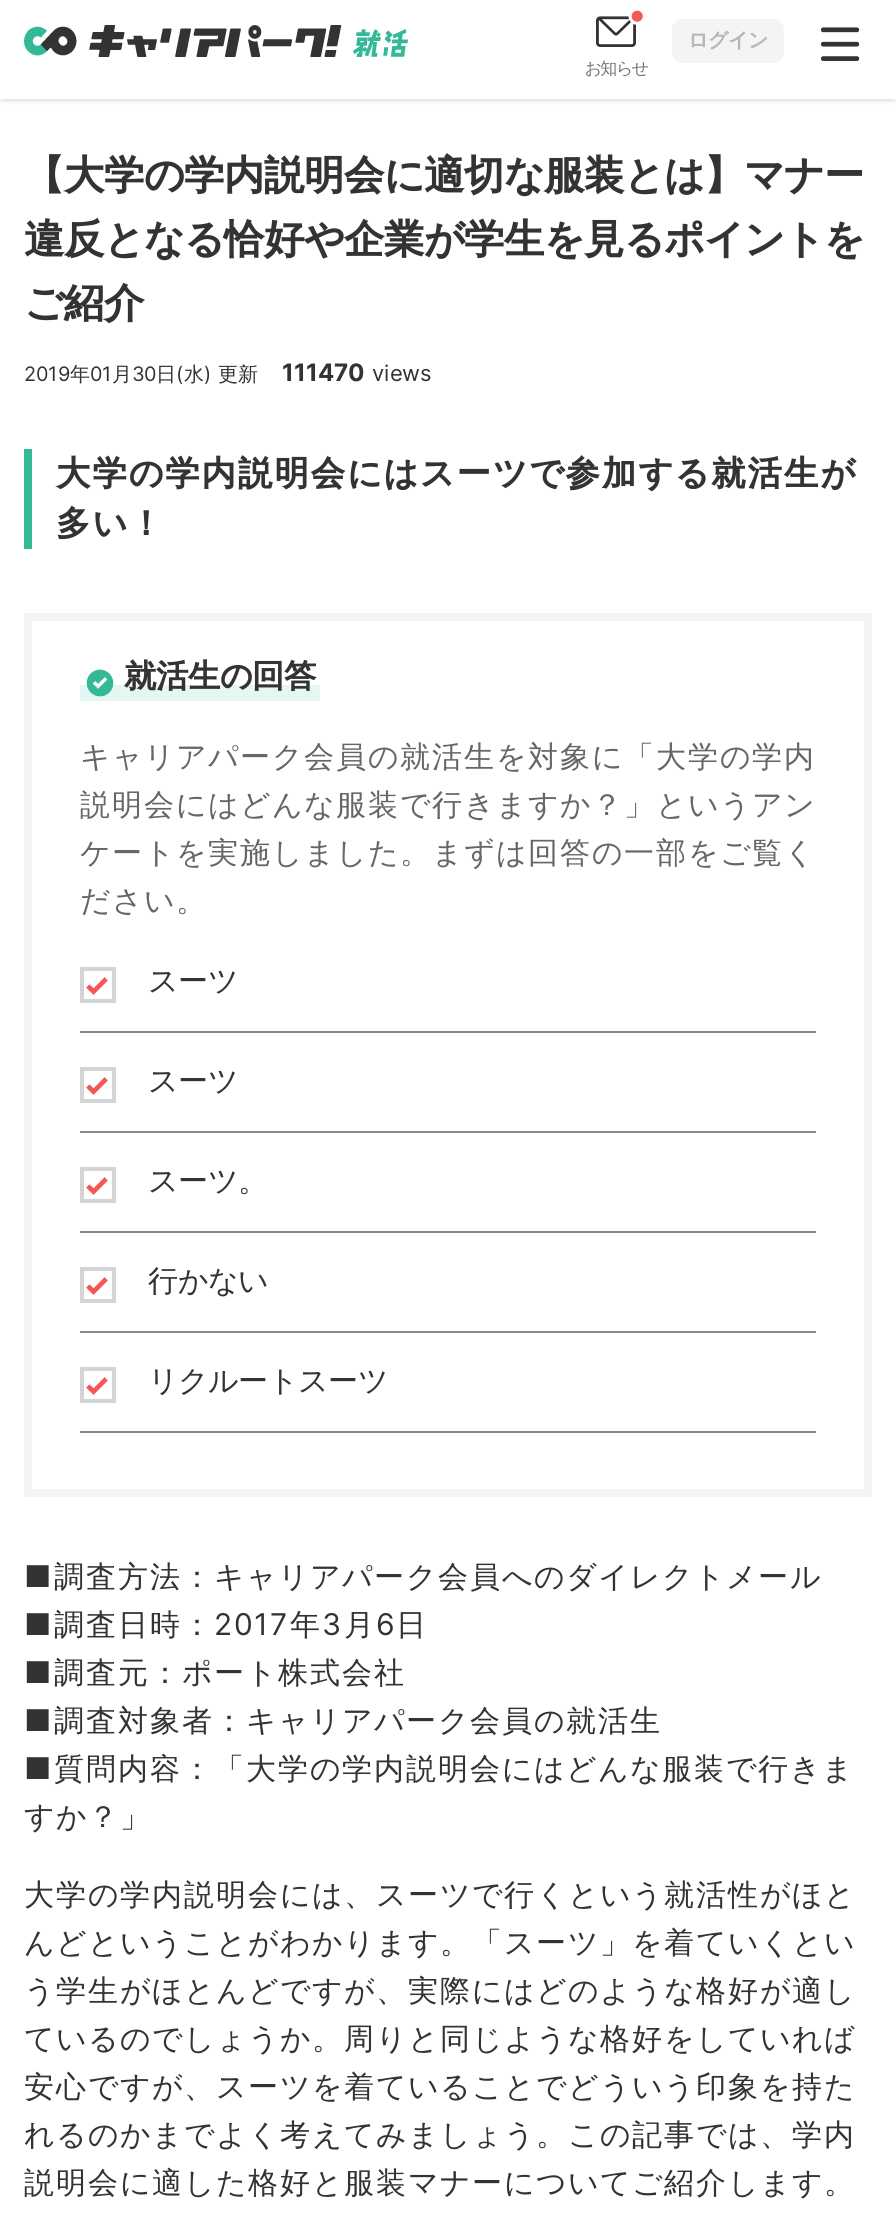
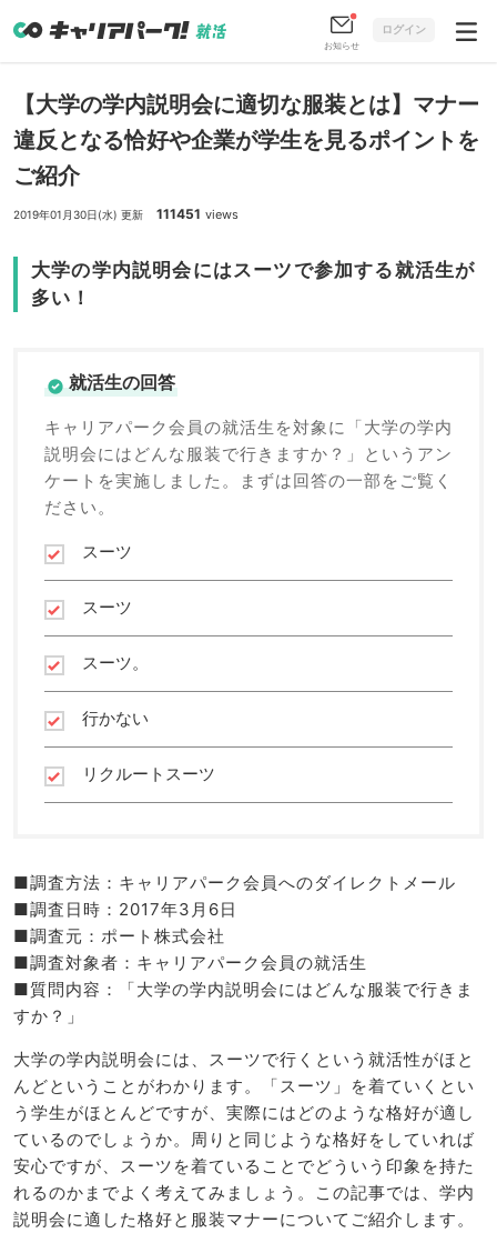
[24,356,432,386] 2019年01月30日(水) 更新 111470 views -> [13,205,239,222] 2019年01月30日(水) 更新 111451 views

